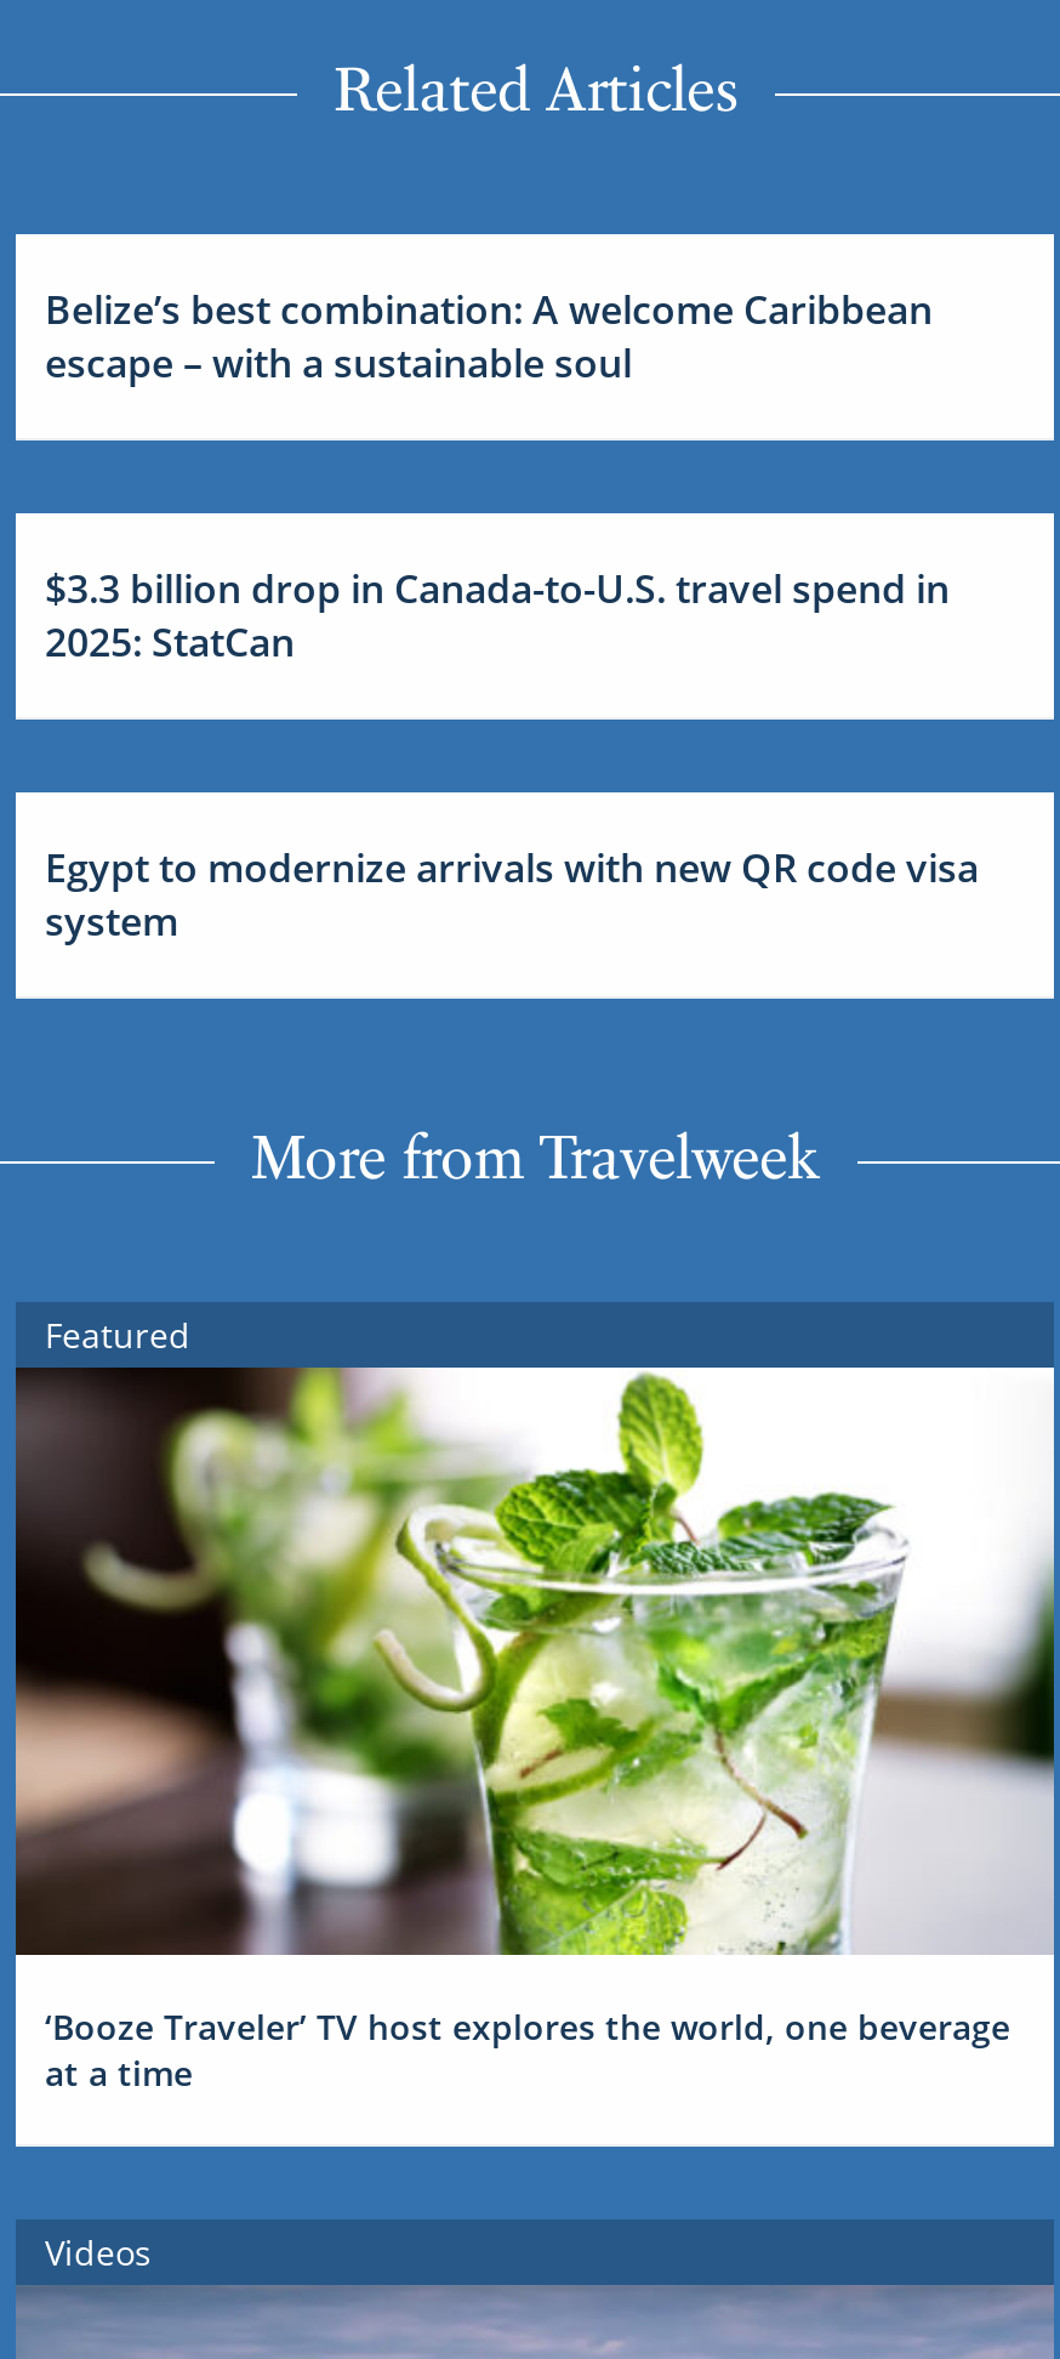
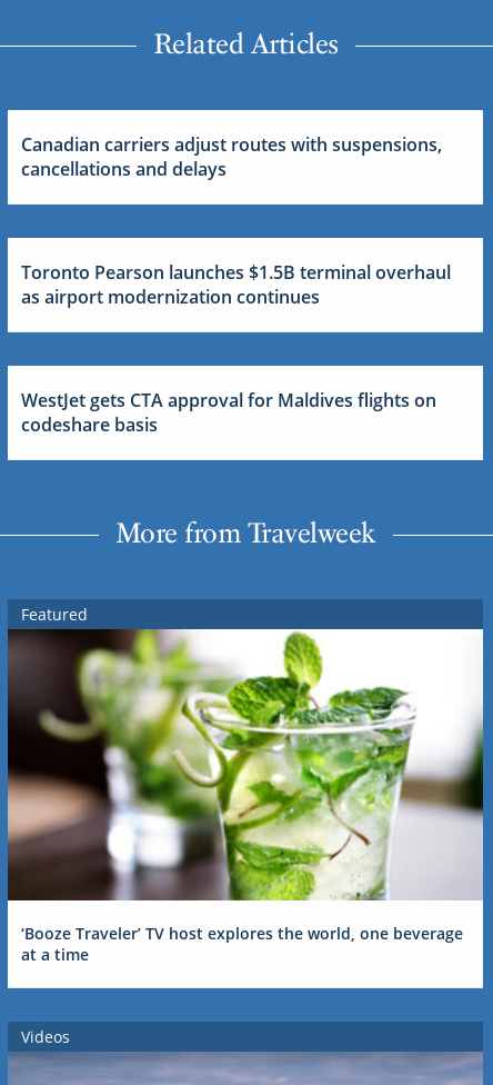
[45,282,933,389] Belize’s best combination: A welcome Caribbean | escape – with a sustainable soul -> [21,132,442,181] Canadian carriers adjust routes with suspensions, | cancellations and delays
[45,562,950,668] $3.3 billion drop in Canada-to-U.S. travel spend in | 2025: StatCan -> [21,260,451,309] Toronto Pearson launches $1.5B terminal overhaul | as airport modernization continues
[45,841,979,947] Egypt to modernize arrivals with new QR code visa | system -> [21,388,436,437] WestJet gets CTA approval for Maldives flights on | codeshare basis

